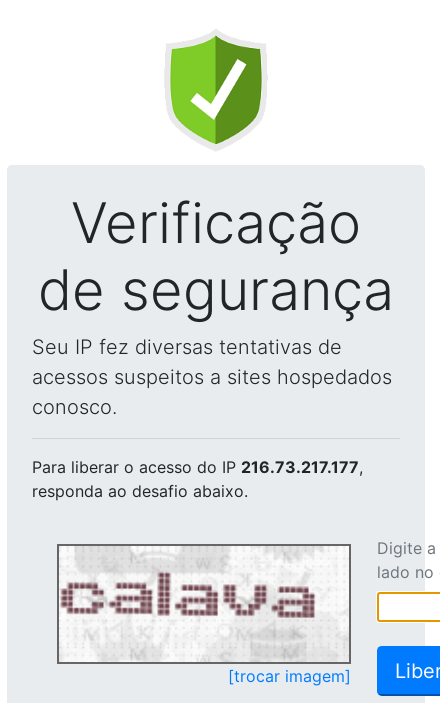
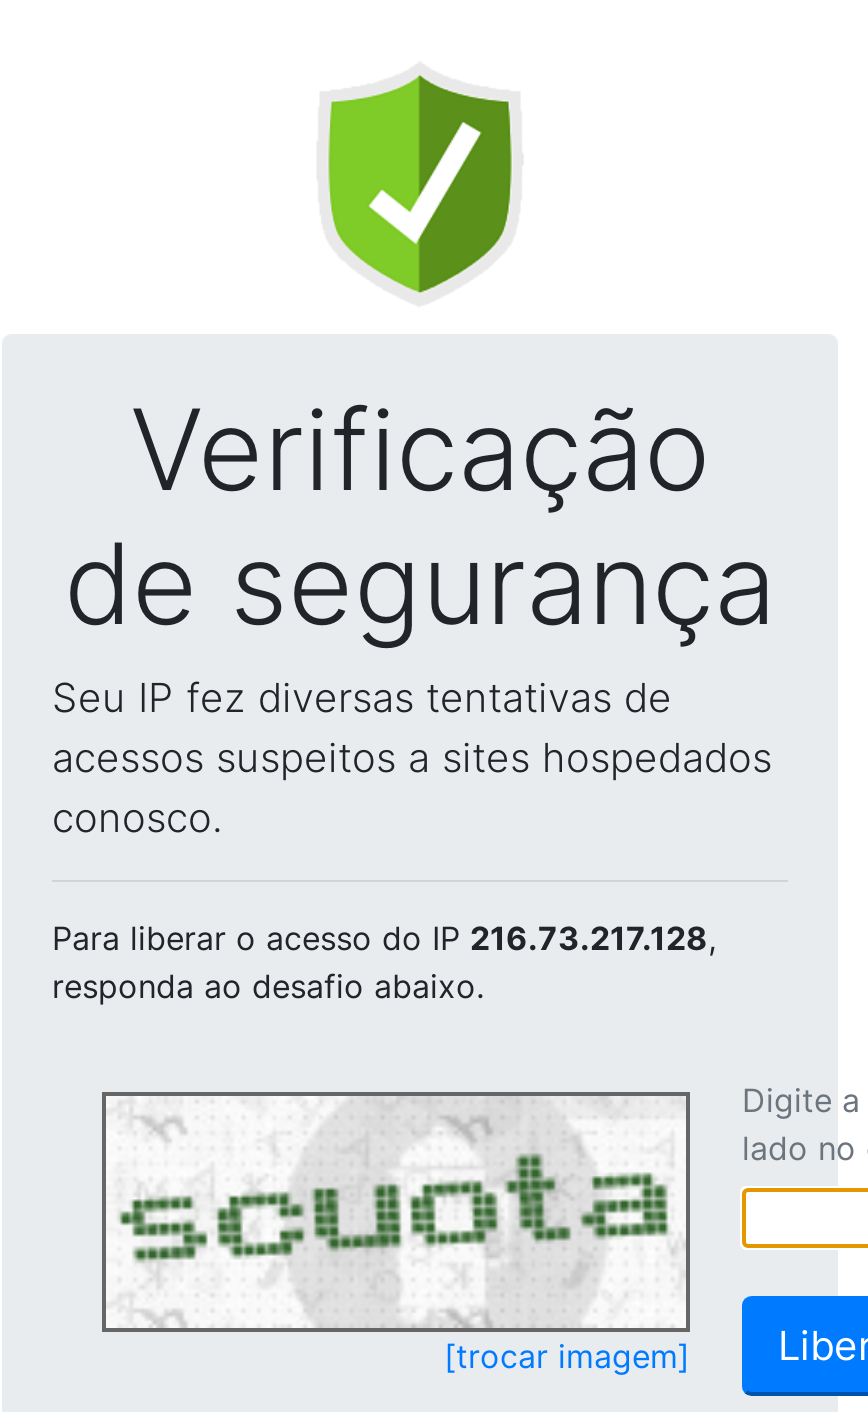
[32,457,363,477] Para liberar o acesso do IP 216.73.217.177, -> [52,918,716,958] Para liberar o acesso do IP 216.73.217.128,
[61,548,340,661] [image] -> [108,1102,670,1324] [image]

